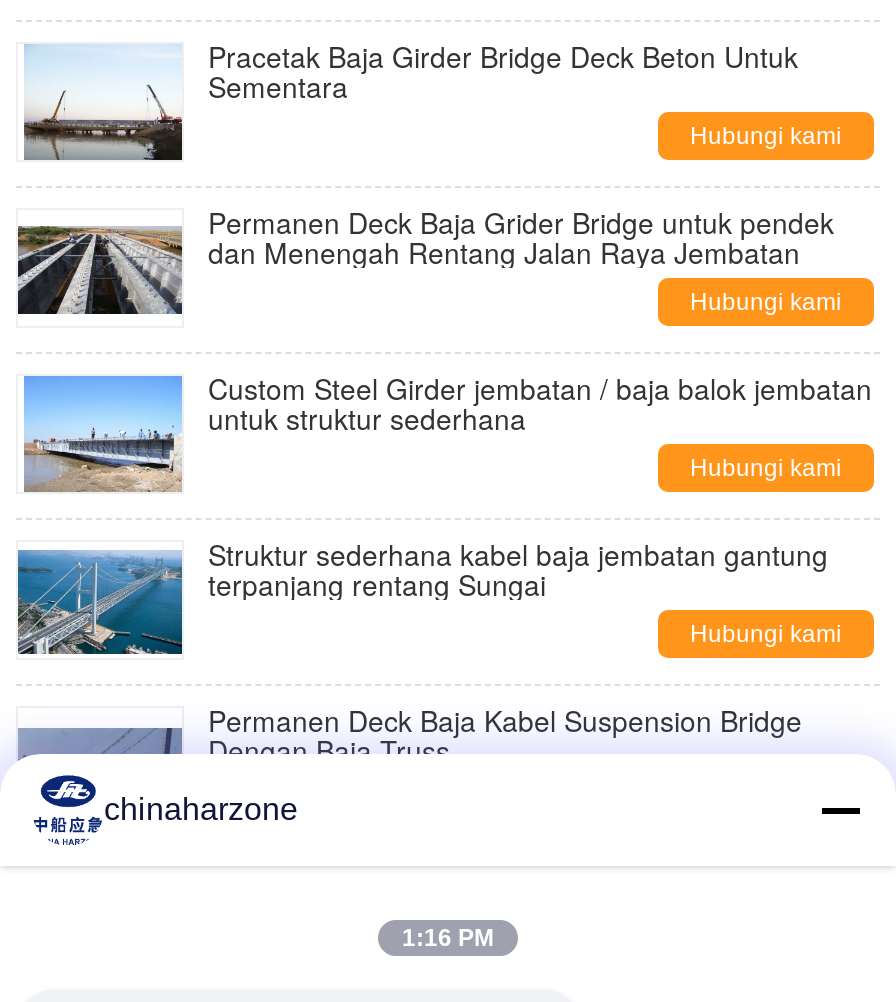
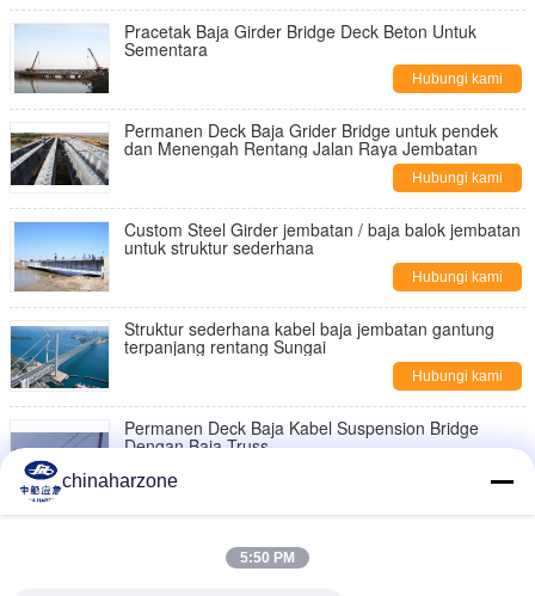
[402,924,494,952] 1:16 PM -> [240,549,295,566] 5:50 PM

